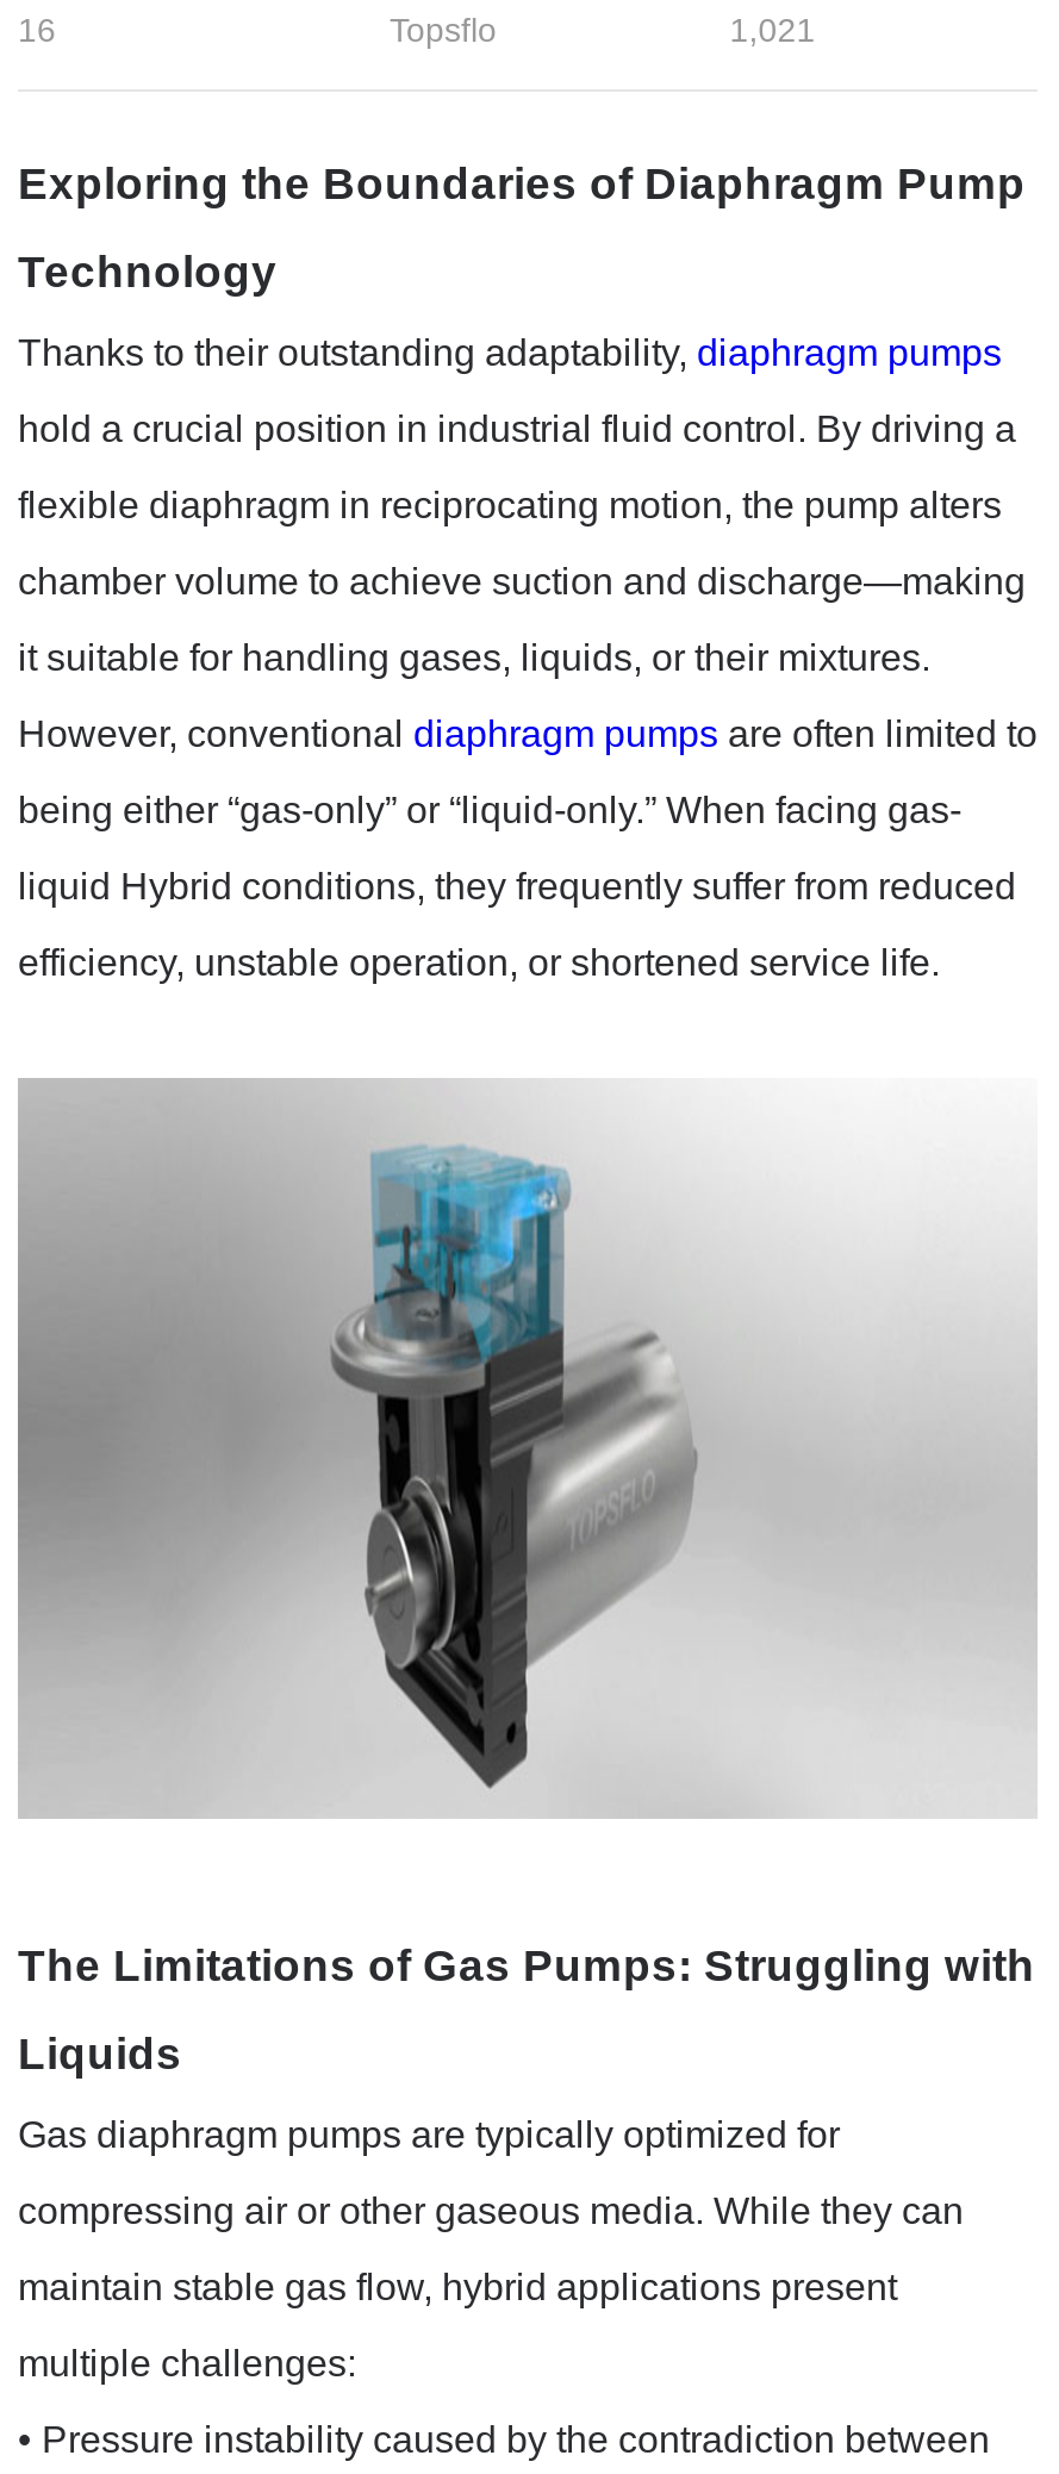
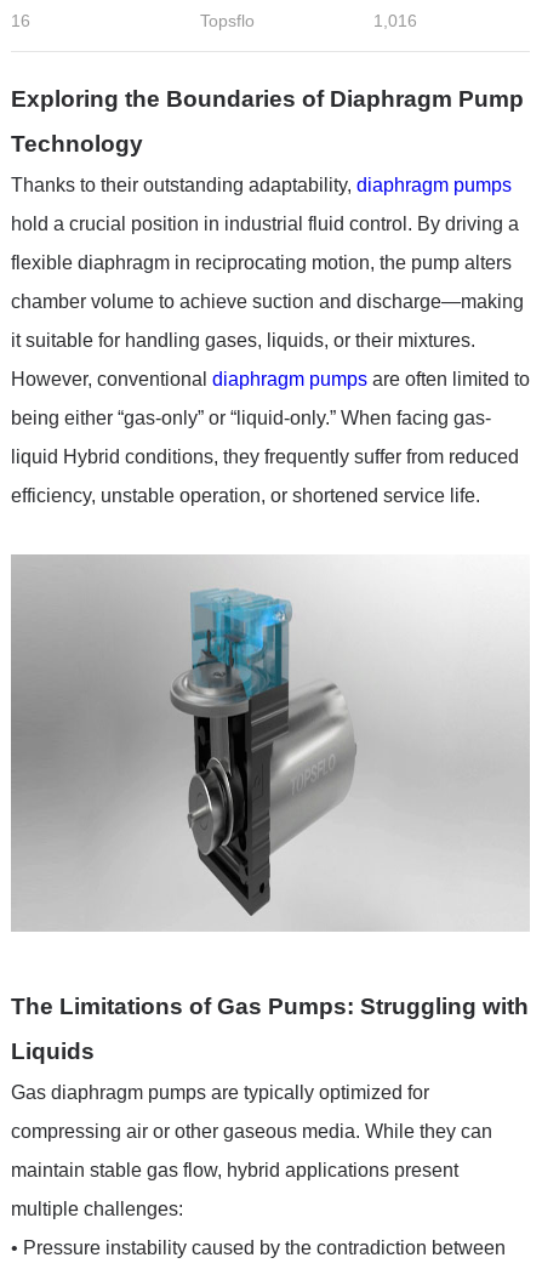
[730,10,815,49] 1,021 -> [373,11,417,30] 1,016

